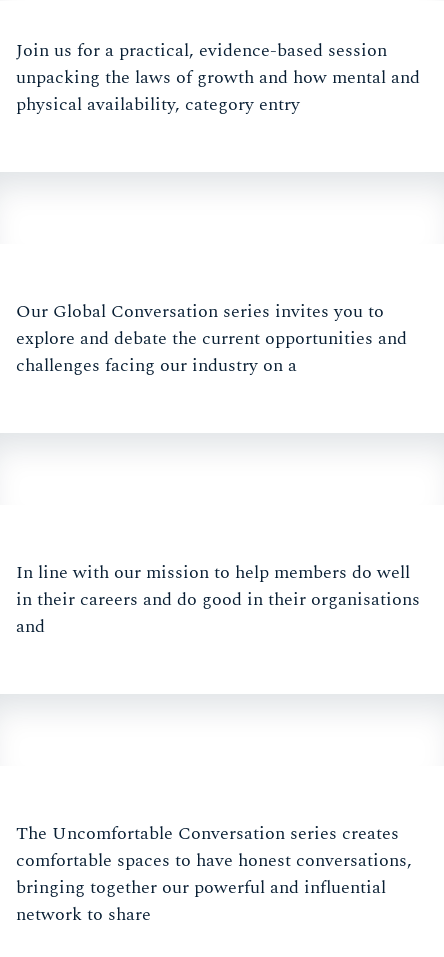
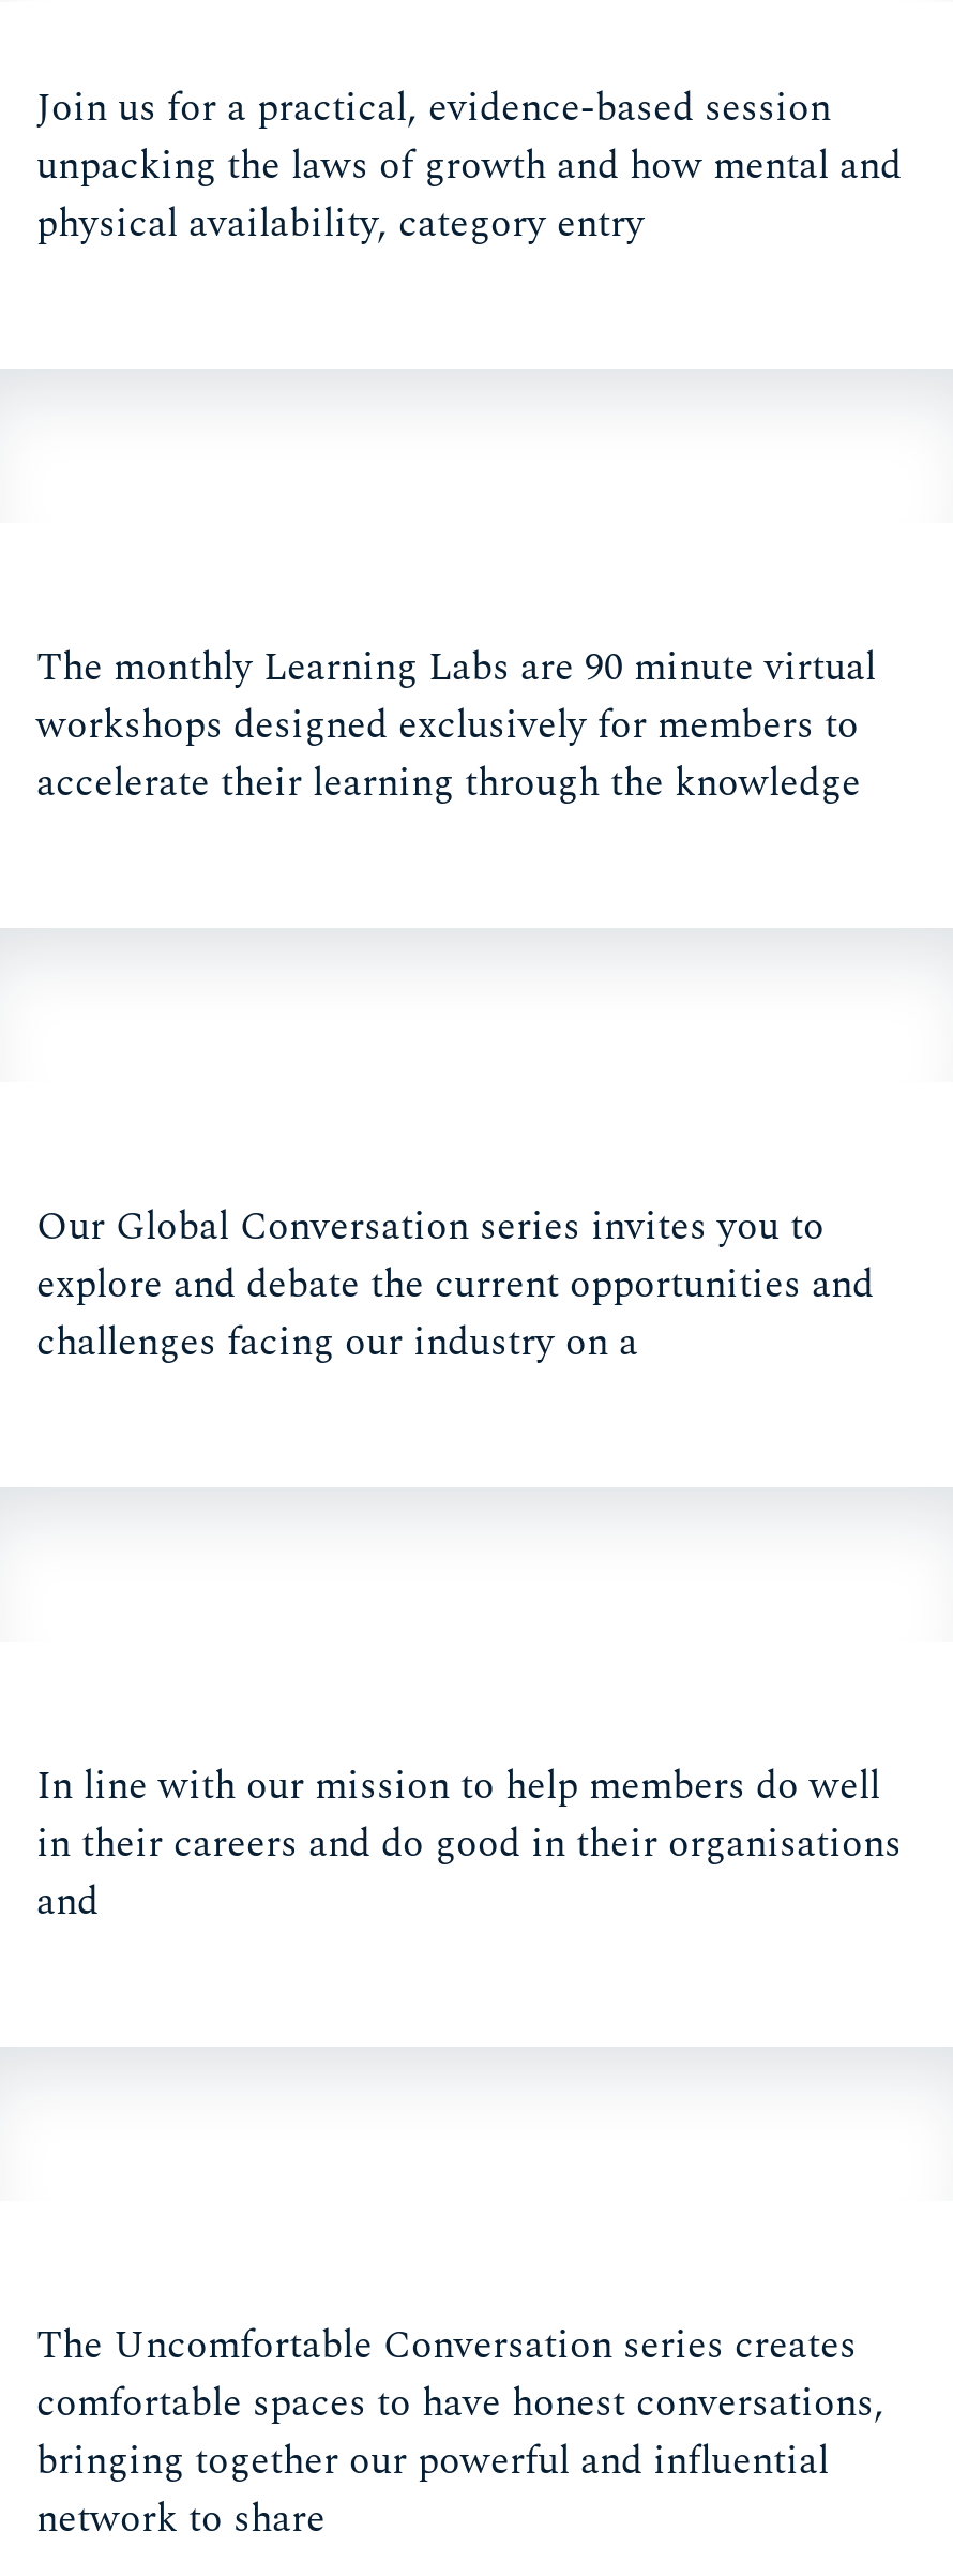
none -> [36,639,876,812] The monthly Learning Labs are 90 minute virtual | workshops designed exclusively for members to | accelerate their learning through the knowledge

